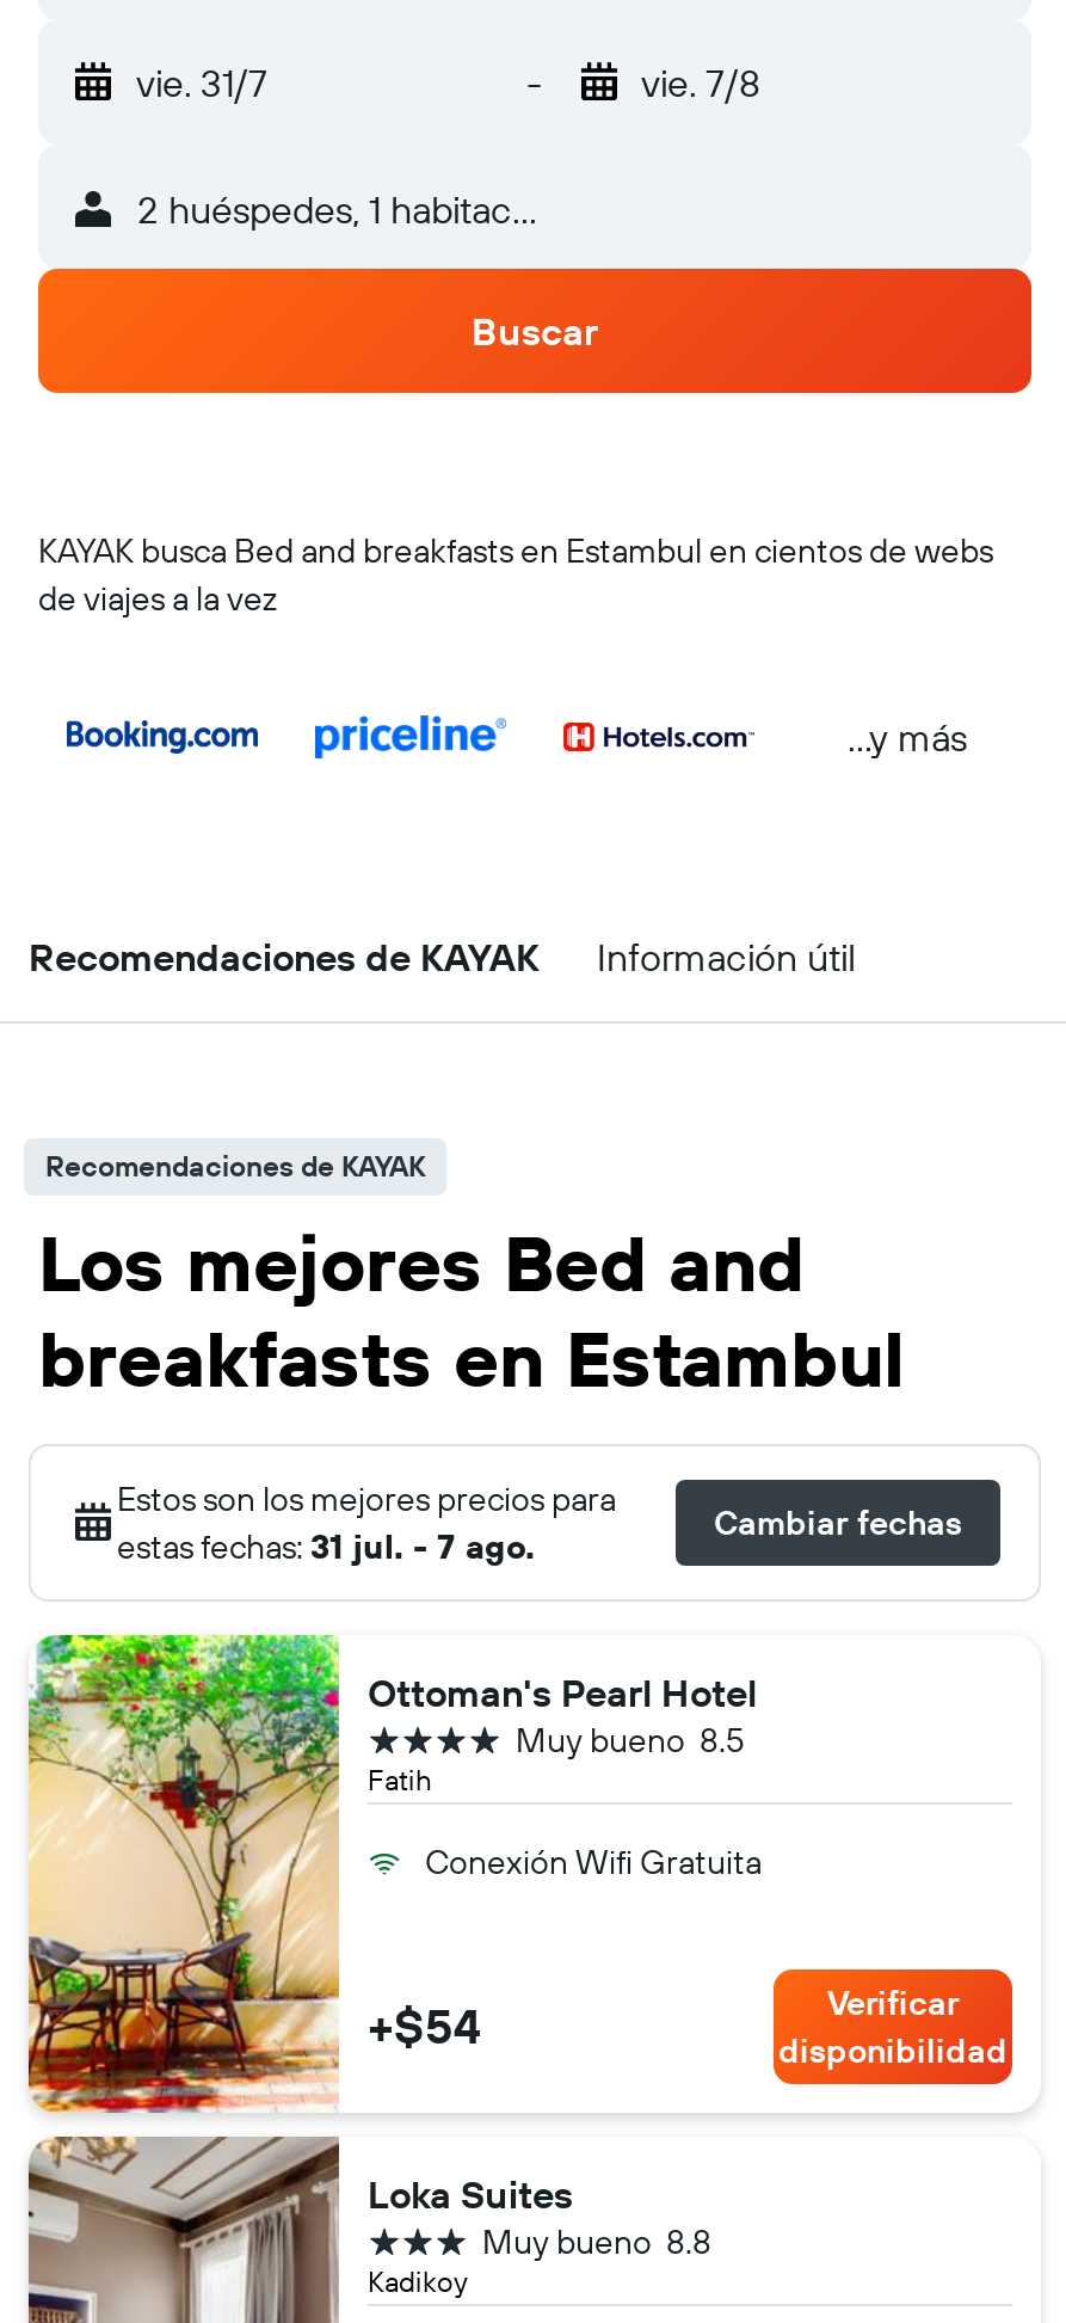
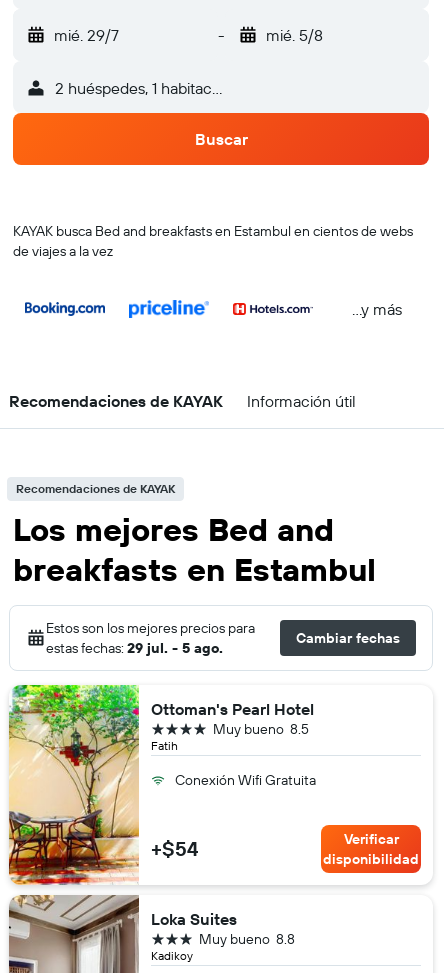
[136,59,267,106] vie. 31/7 -> [54,25,119,45] mié. 29/7
[641,59,760,106] vie. 7/8 -> [265,25,322,45] mié. 5/8
[117,1525,535,1568] estas fechas: 31 jul. - 7 ago. -> [46,639,223,657] estas fechas: 29 jul. - 5 ago.

